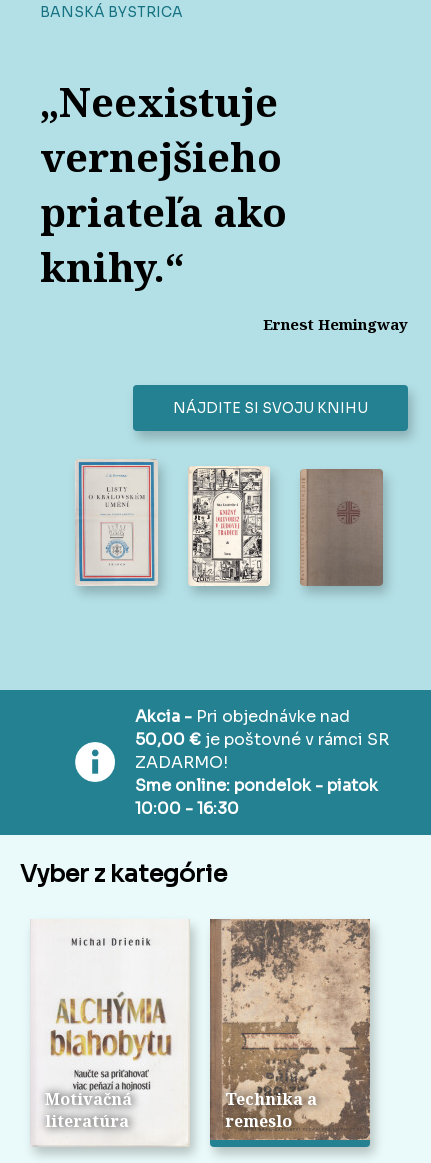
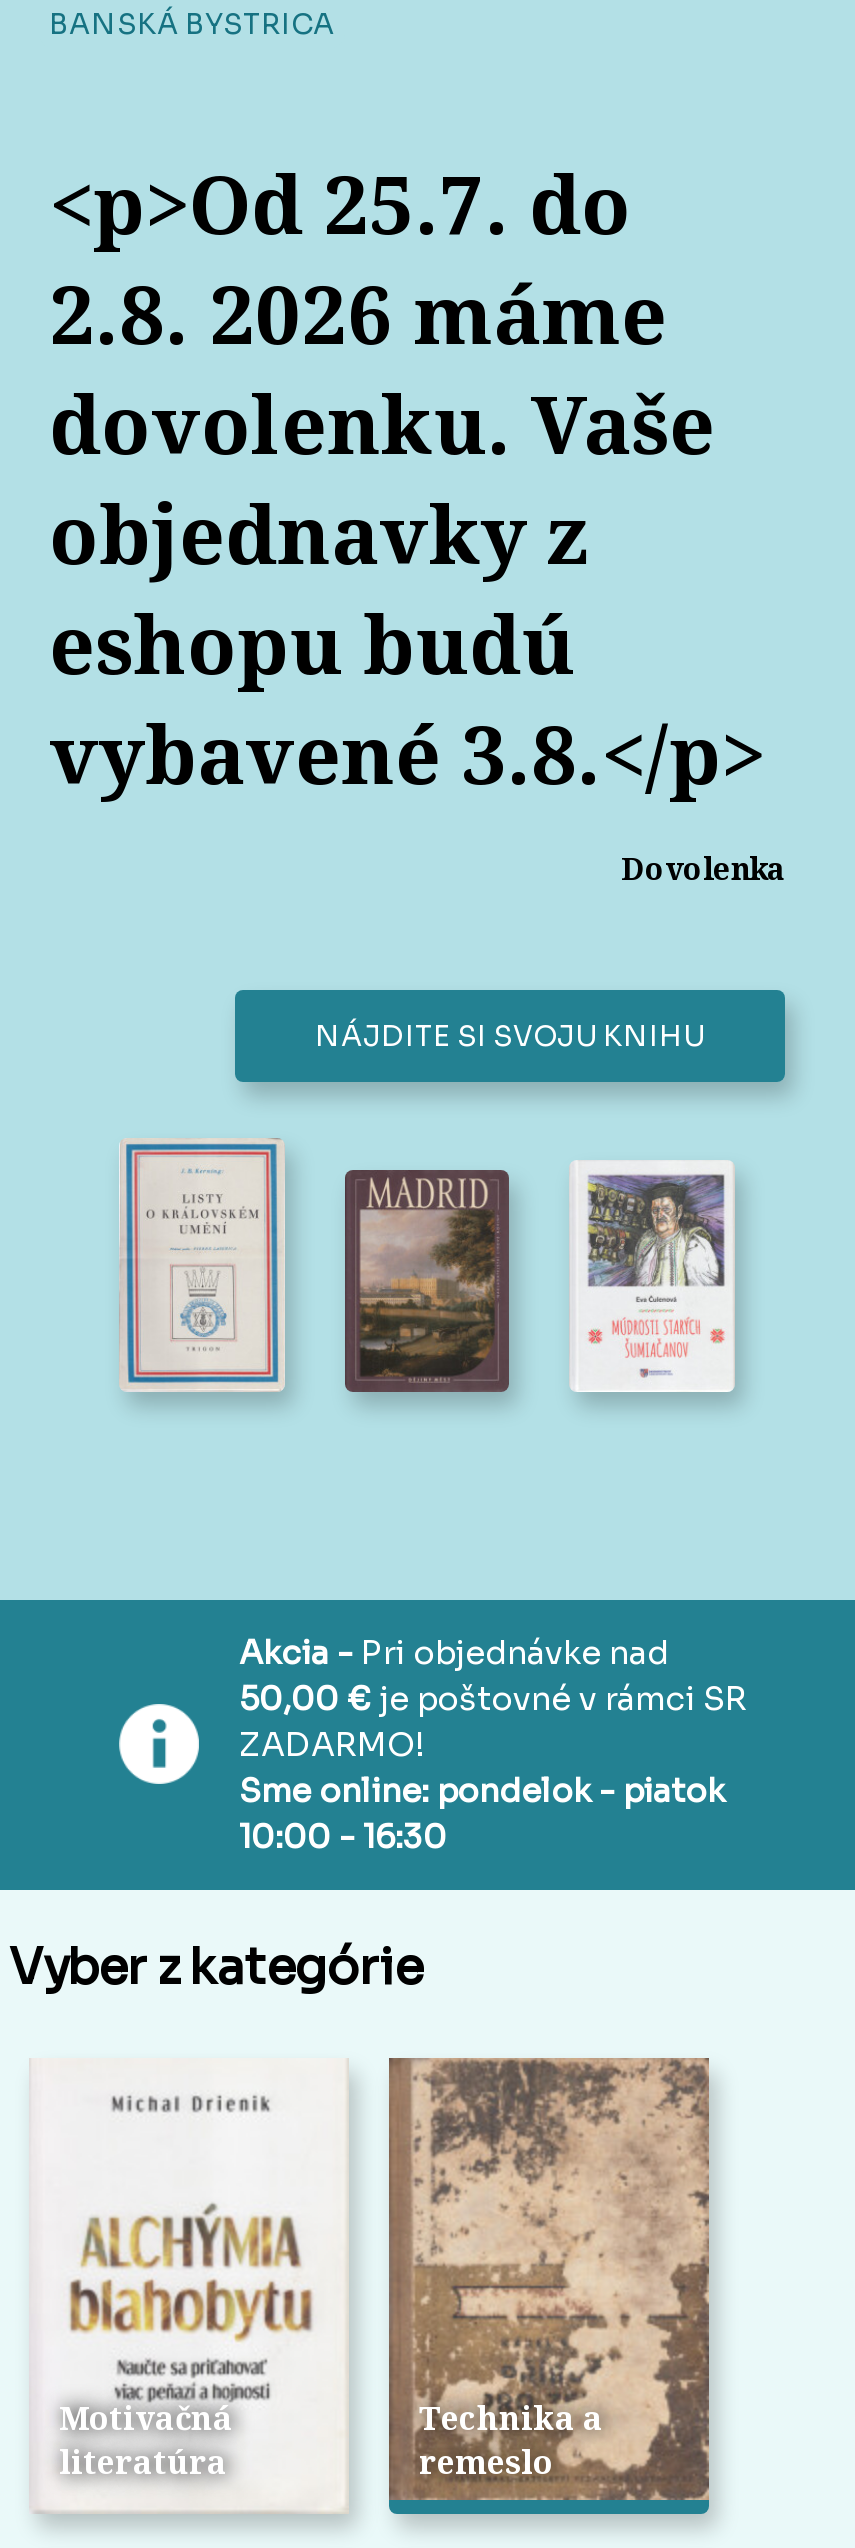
[40,74,408,334] „Neexistuje | vernejšieho | priateľa ako | knihy.“ | Ernest Hemingway -> [49,148,785,888] <p>Od 25.7. do | 2.8. 2026 máme | dovolenku. Vaše | objednavky z | eshopu budú | vybavené 3.8.</p> | Dovolenka
[188,466,271,587] [image] -> [343,1154,511,1394] [image]
[299,468,384,587] [image] -> [569,1158,735,1394] [image]

